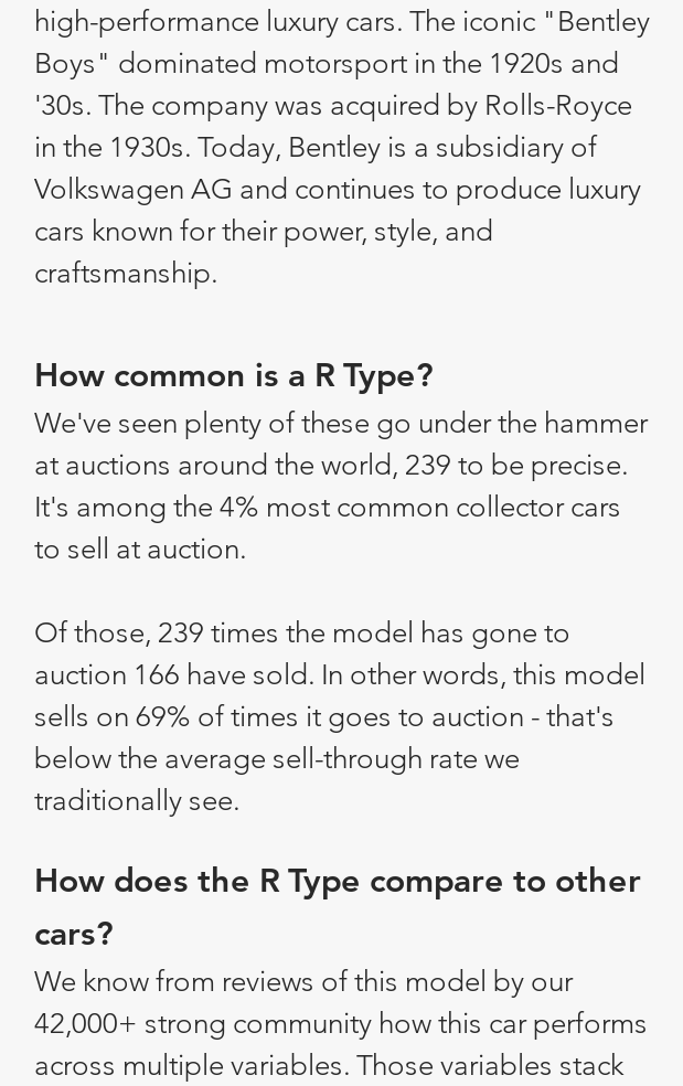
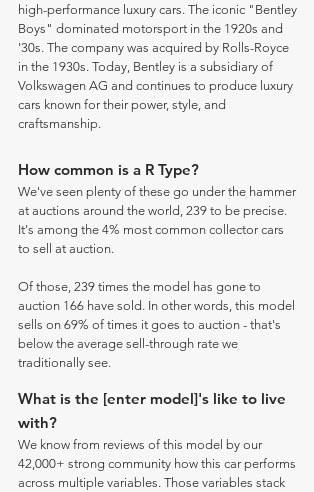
[34,859,641,954] How does the R Type compare to other | cars? -> [18,389,286,432] What is the [enter model]'s like to live | with?

